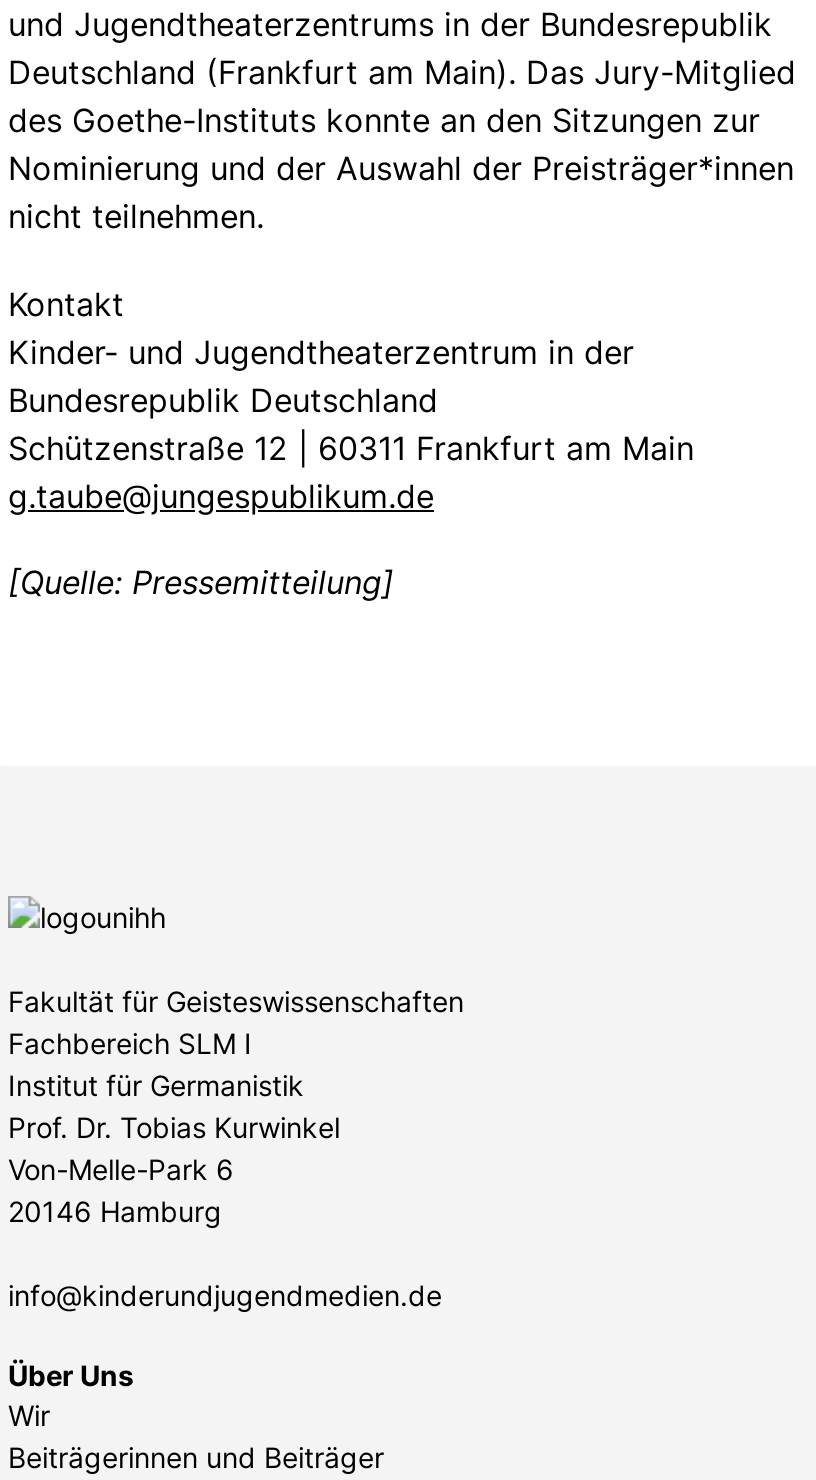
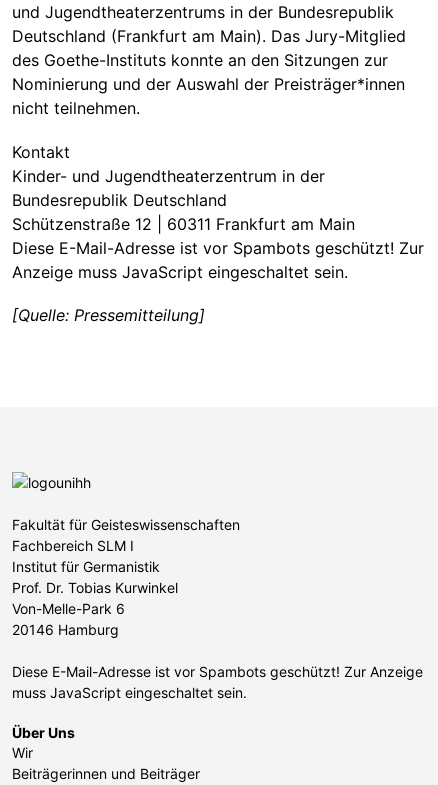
[8,475,434,515] g.taube@jungespublikum.de -> [12,238,424,282] Diese E-Mail-Adresse ist vor Spambots geschützt! Zur | Anzeige muss JavaScript eingeschaltet sein.
[8,1278,442,1312] info@kinderundjugendmedien.de -> [12,663,423,701] Diese E-Mail-Adresse ist vor Spambots geschützt! Zur Anzeige | muss JavaScript eingeschaltet sein.

